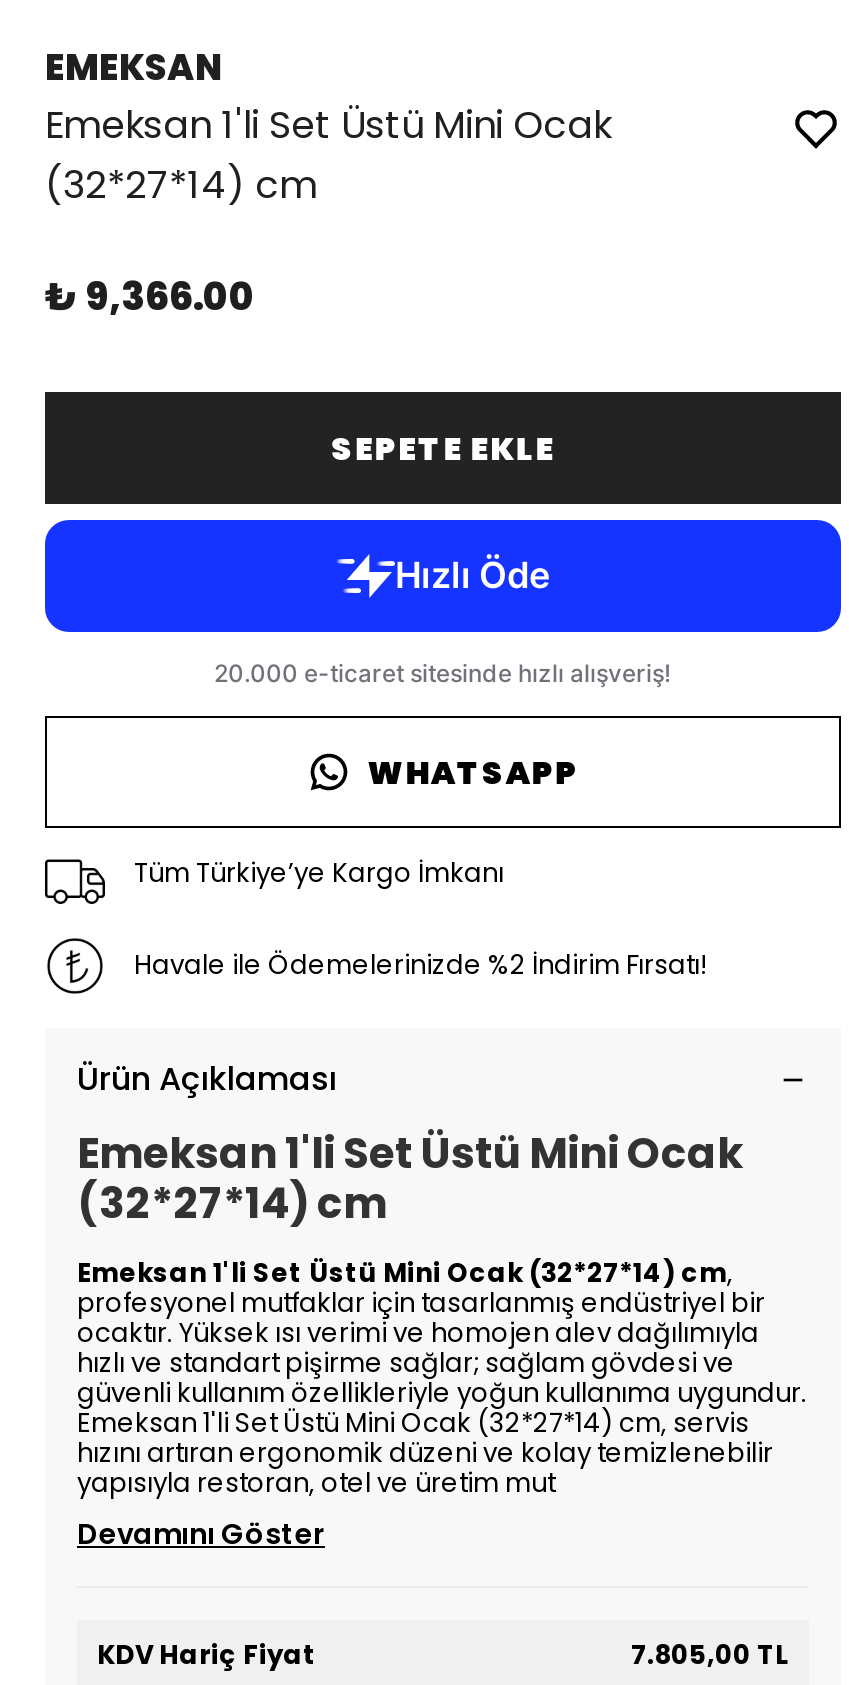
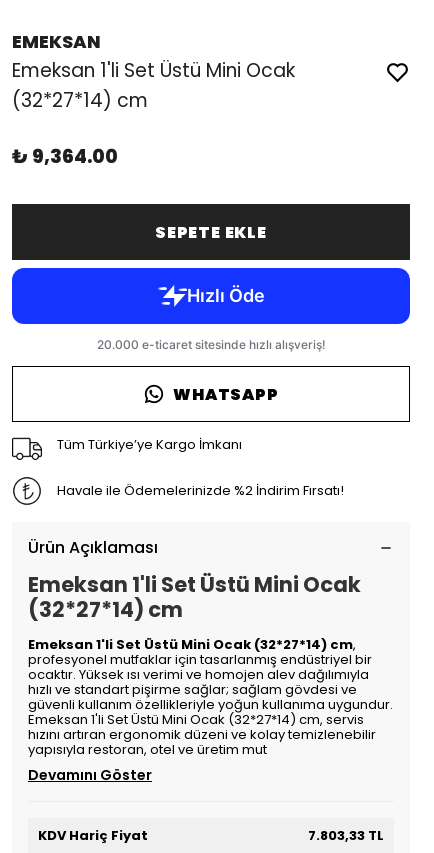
[45,270,255,324] ₺ 9,366.00 -> [12,143,118,170] ₺ 9,364.00
[631,1636,789,1674] 7.805,00 TL -> [308,826,384,845] 7.803,33 TL

